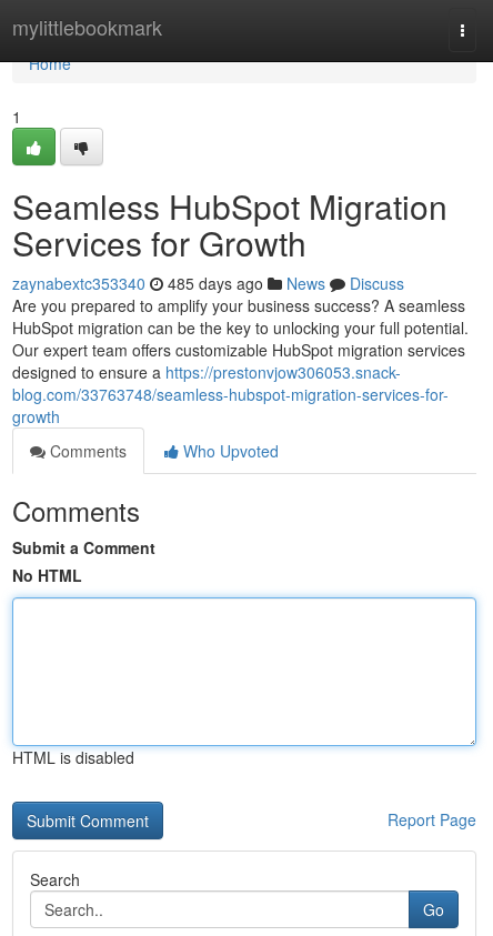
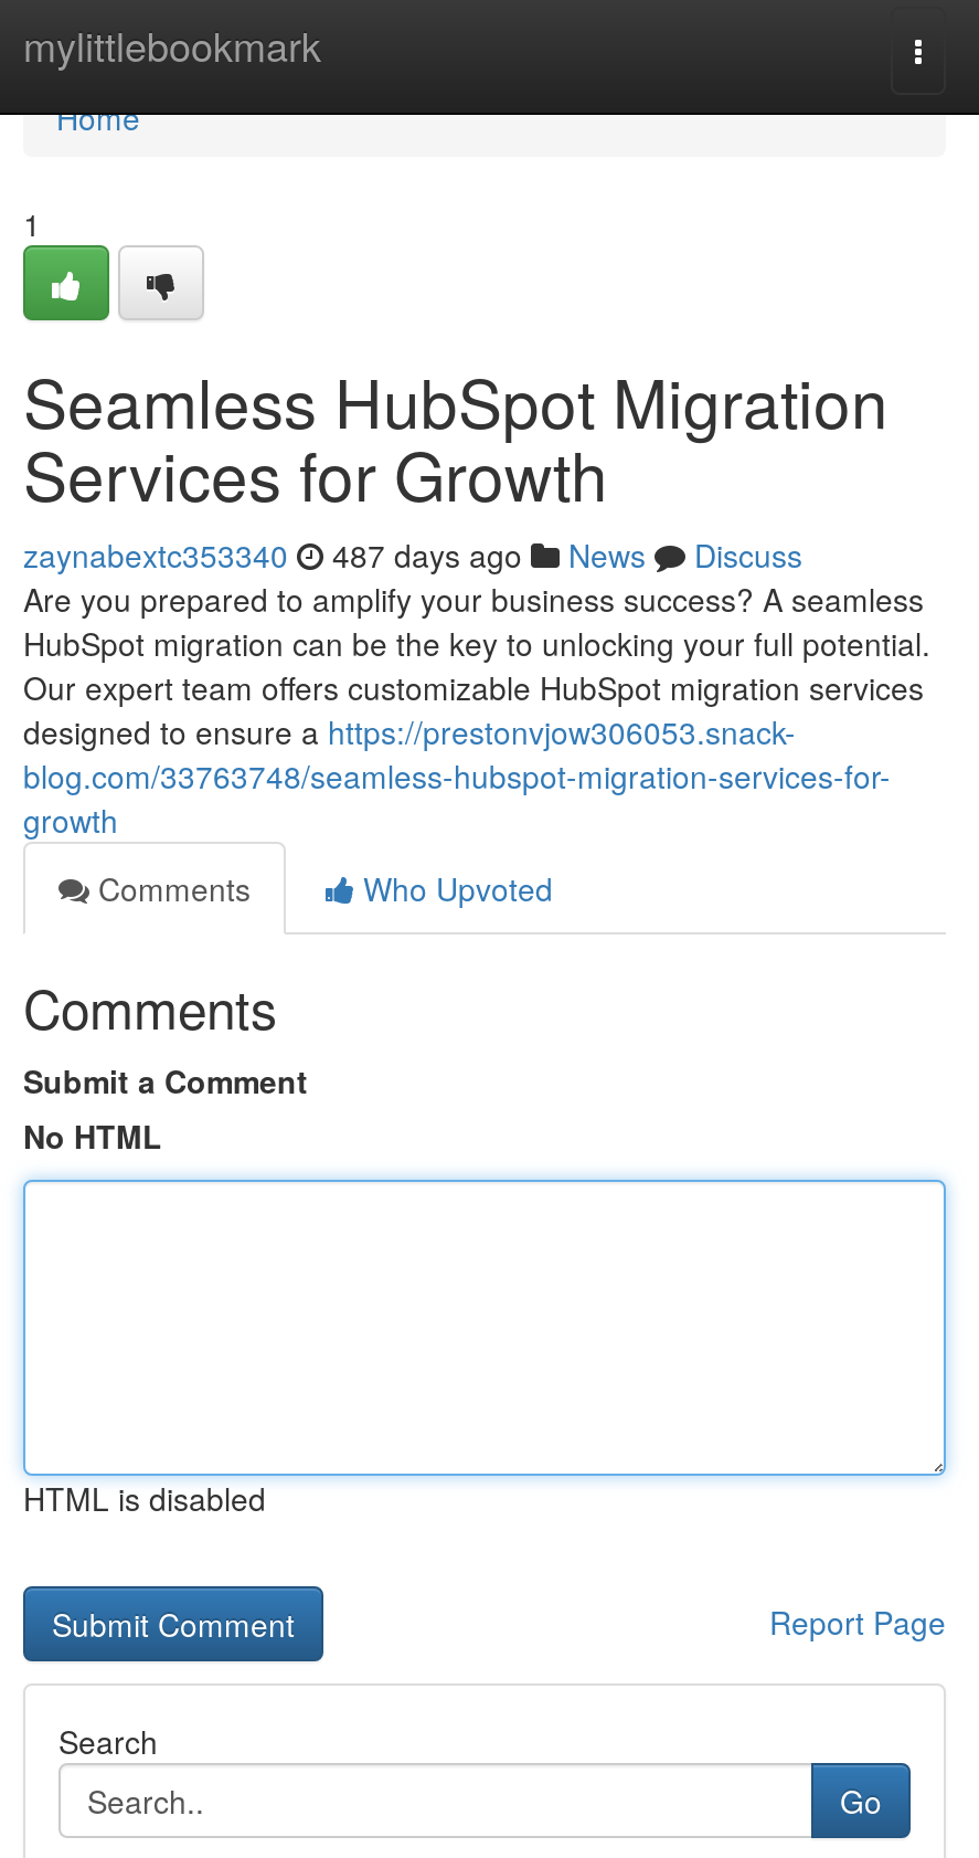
[12,272,404,294] zaynabextc353340 485 days ago News Discuss -> [23,532,802,577] zaynabextc353340 487 days ago News Discuss

